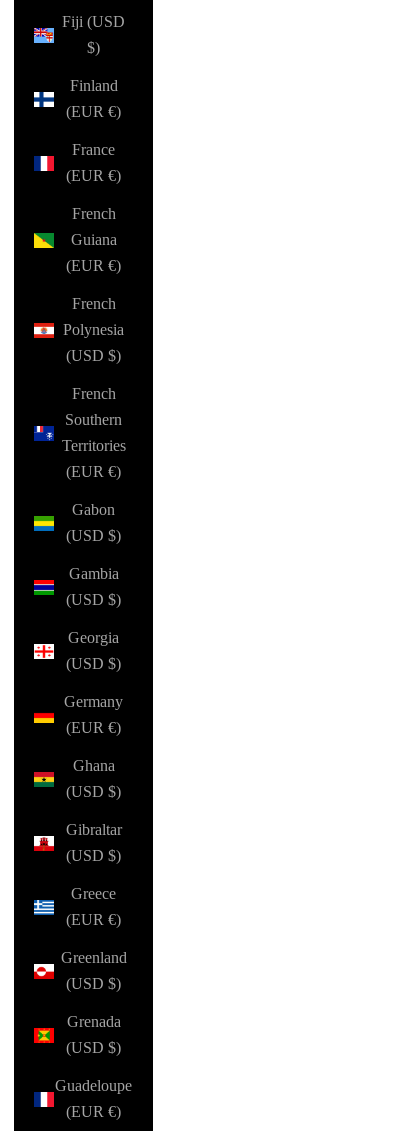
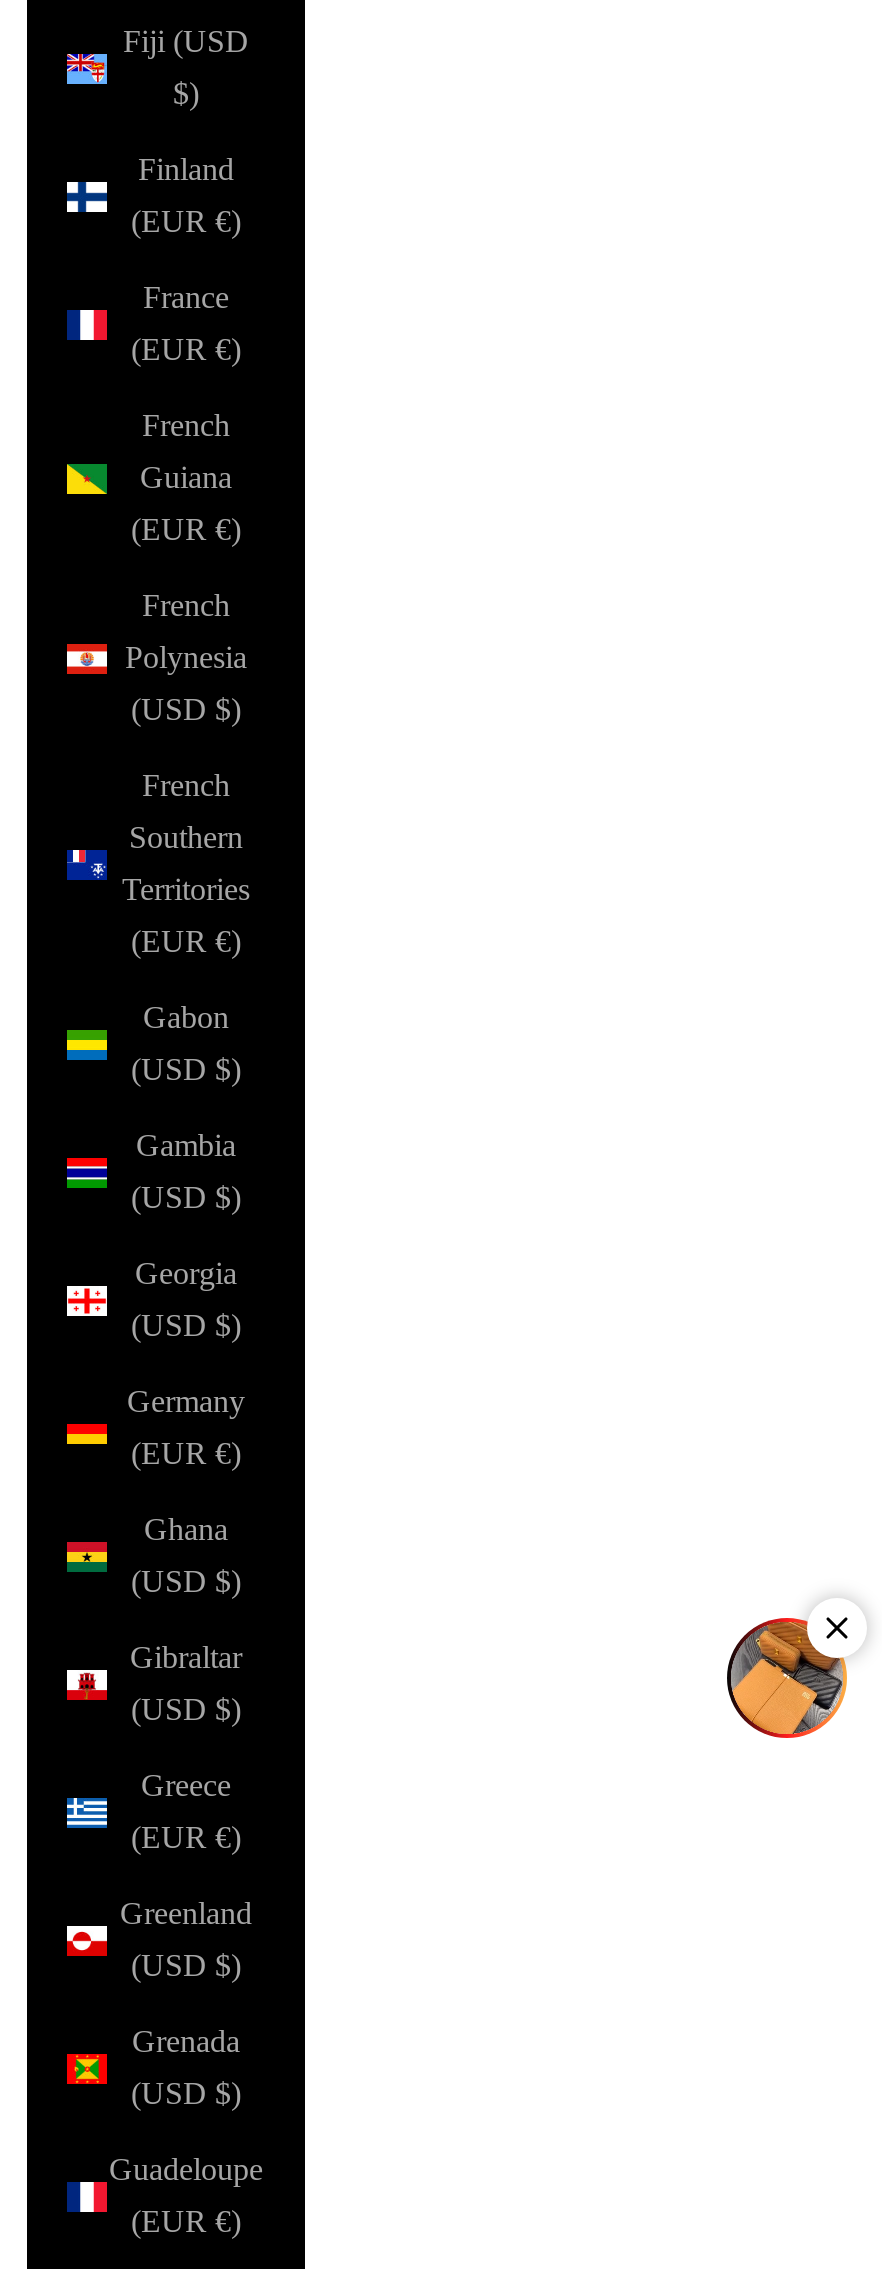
none -> [725,1616,849,1740] [image]

